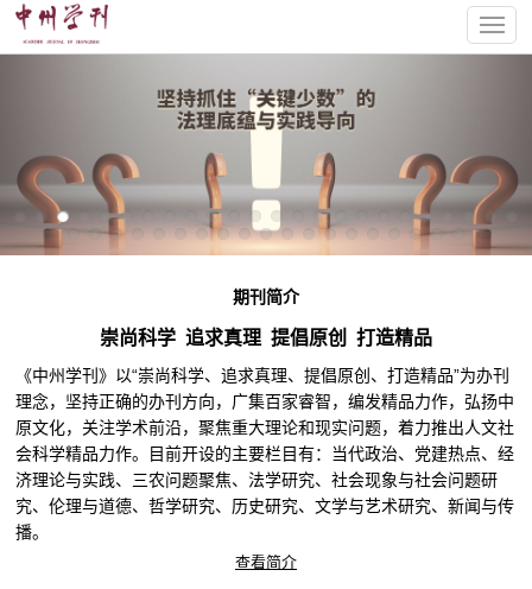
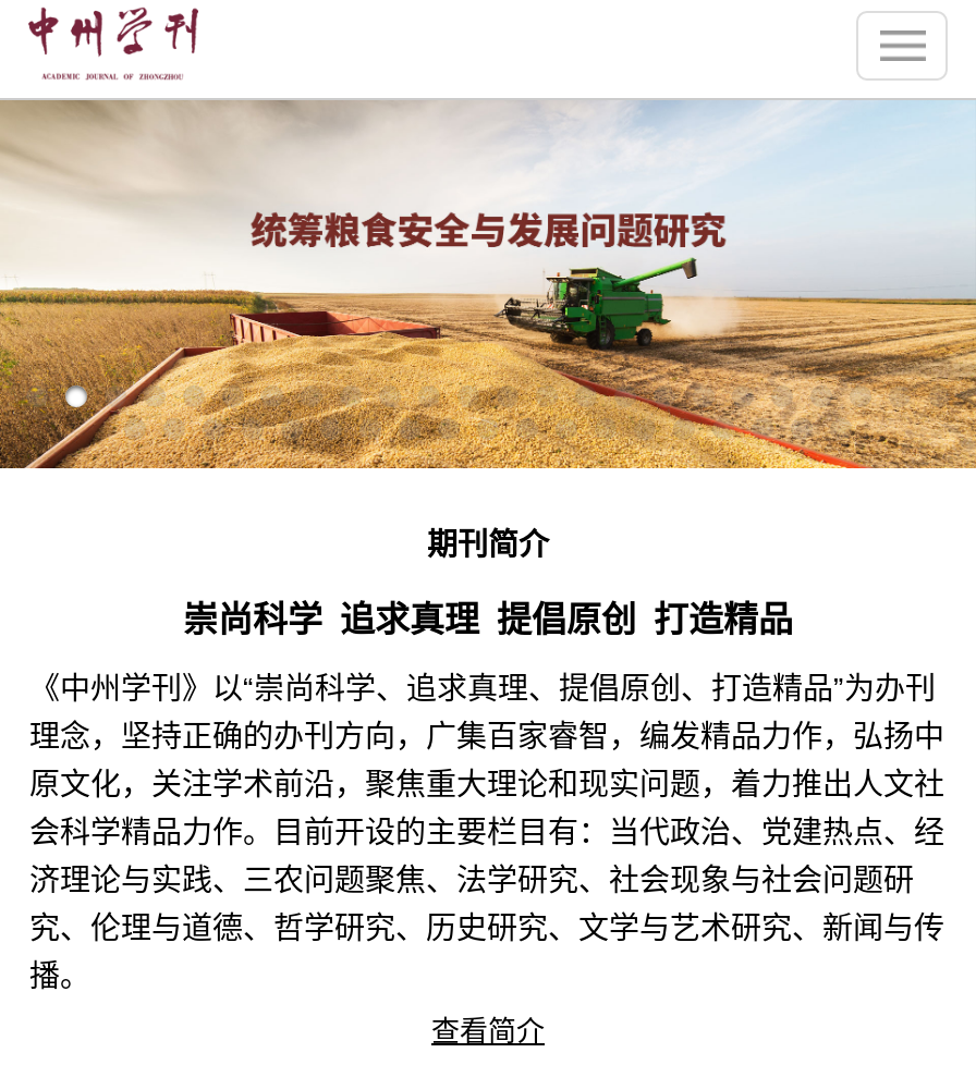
[4,53,528,256] [image] -> [7,100,969,470] [image]

